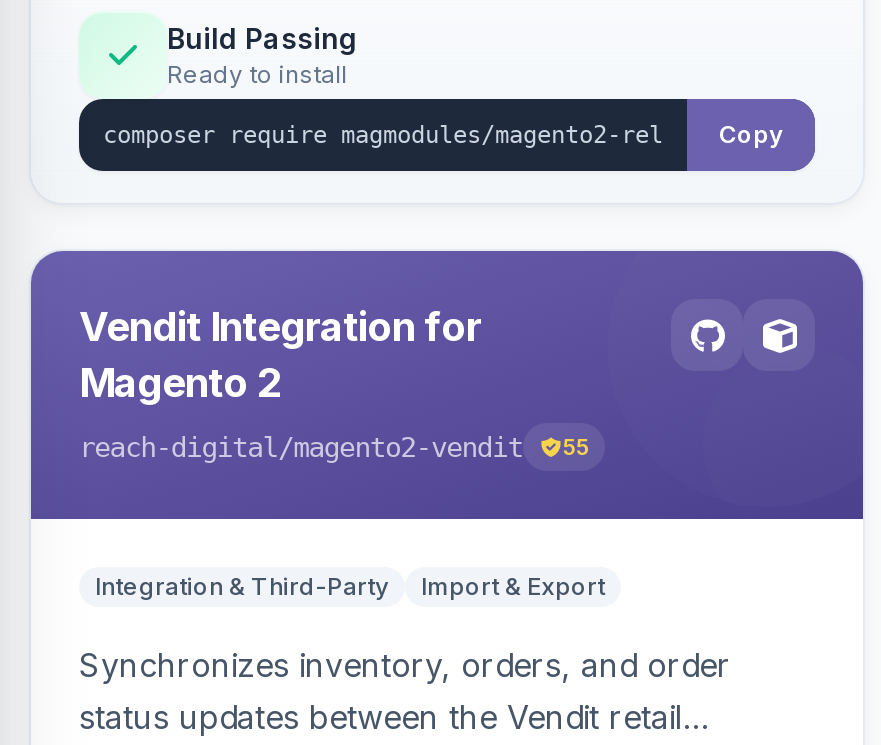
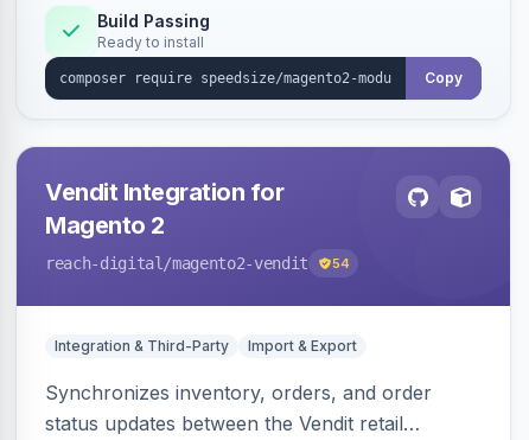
[79,431,589,463] reach-digital/magento2-vendit 55 -> [45,254,349,273] reach-digital/magento2-vendit 54

